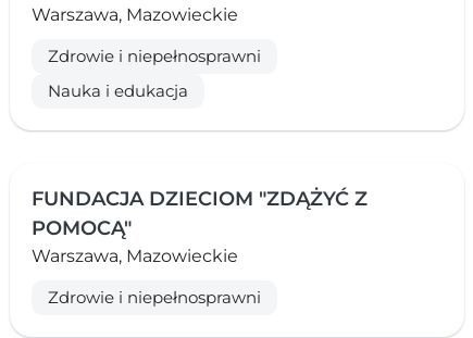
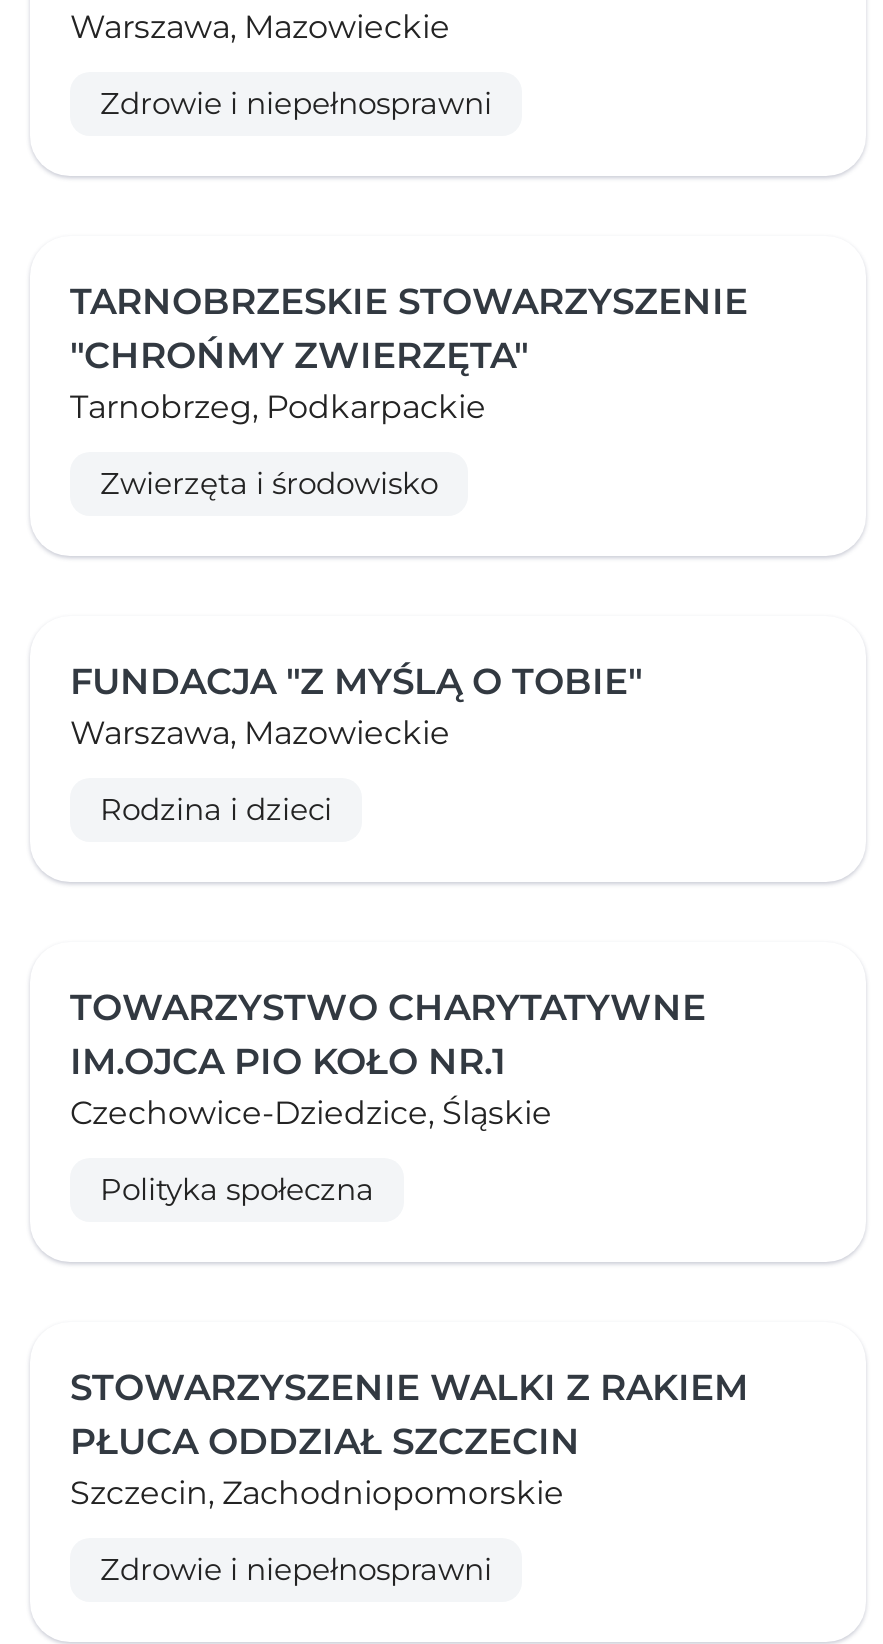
[48,80,188,101] Nauka i edukacja -> [70,280,748,502] TARNOBRZESKIE STOWARZYSZENIE | "CHROŃMY ZWIERZĘTA" | Tarnobrzeg, Podkarpackie | Zwierzęta i środowisko
[32,187,368,240] FUNDACJA DZIECIOM "ZDĄŻYĆ Z | POMOCĄ" -> [70,660,642,704] FUNDACJA "Z MYŚLĄ O TOBIE"
none -> [70,986,706,1208] TOWARZYSTWO CHARYTATYWNE | IM.OJCA PIO KOŁO NR.1 | Czechowice-Dziedzice, Śląskie | Polityka społeczna
none -> [70,1366,748,1512] STOWARZYSZENIE WALKI Z RAKIEM | PŁUCA ODDZIAŁ SZCZECIN | Szczecin, Zachodniopomorskie
none -> [100,790,332,828] Rodzina i dzieci

